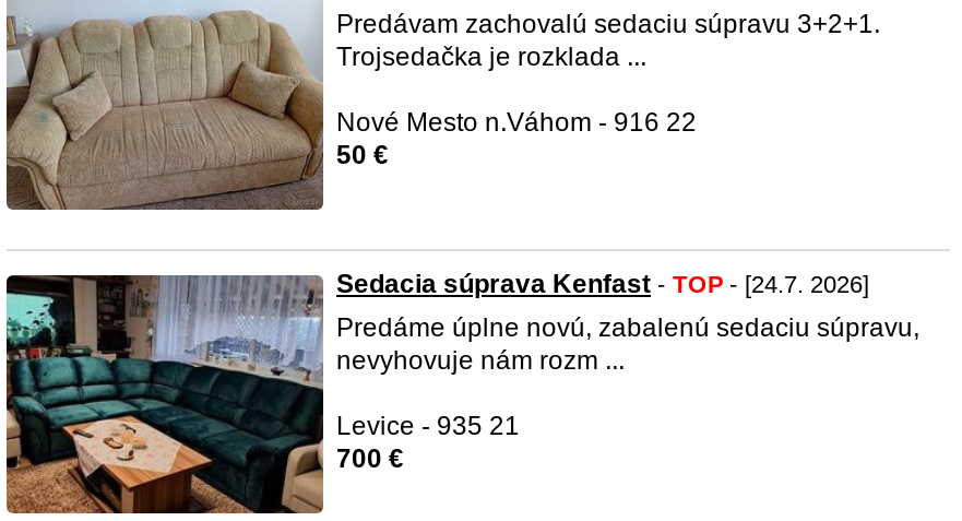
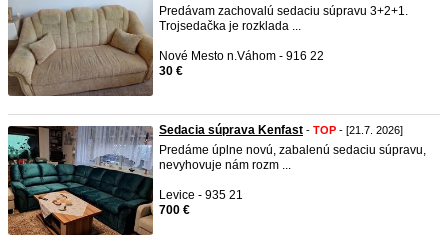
[336,140,389,170] 50 € -> [159,64,183,78] 30 €
[336,269,869,299] Sedacia súprava Kenfast - TOP - [24.7. 2026] -> [159,123,403,137] Sedacia súprava Kenfast - TOP - [21.7. 2026]

